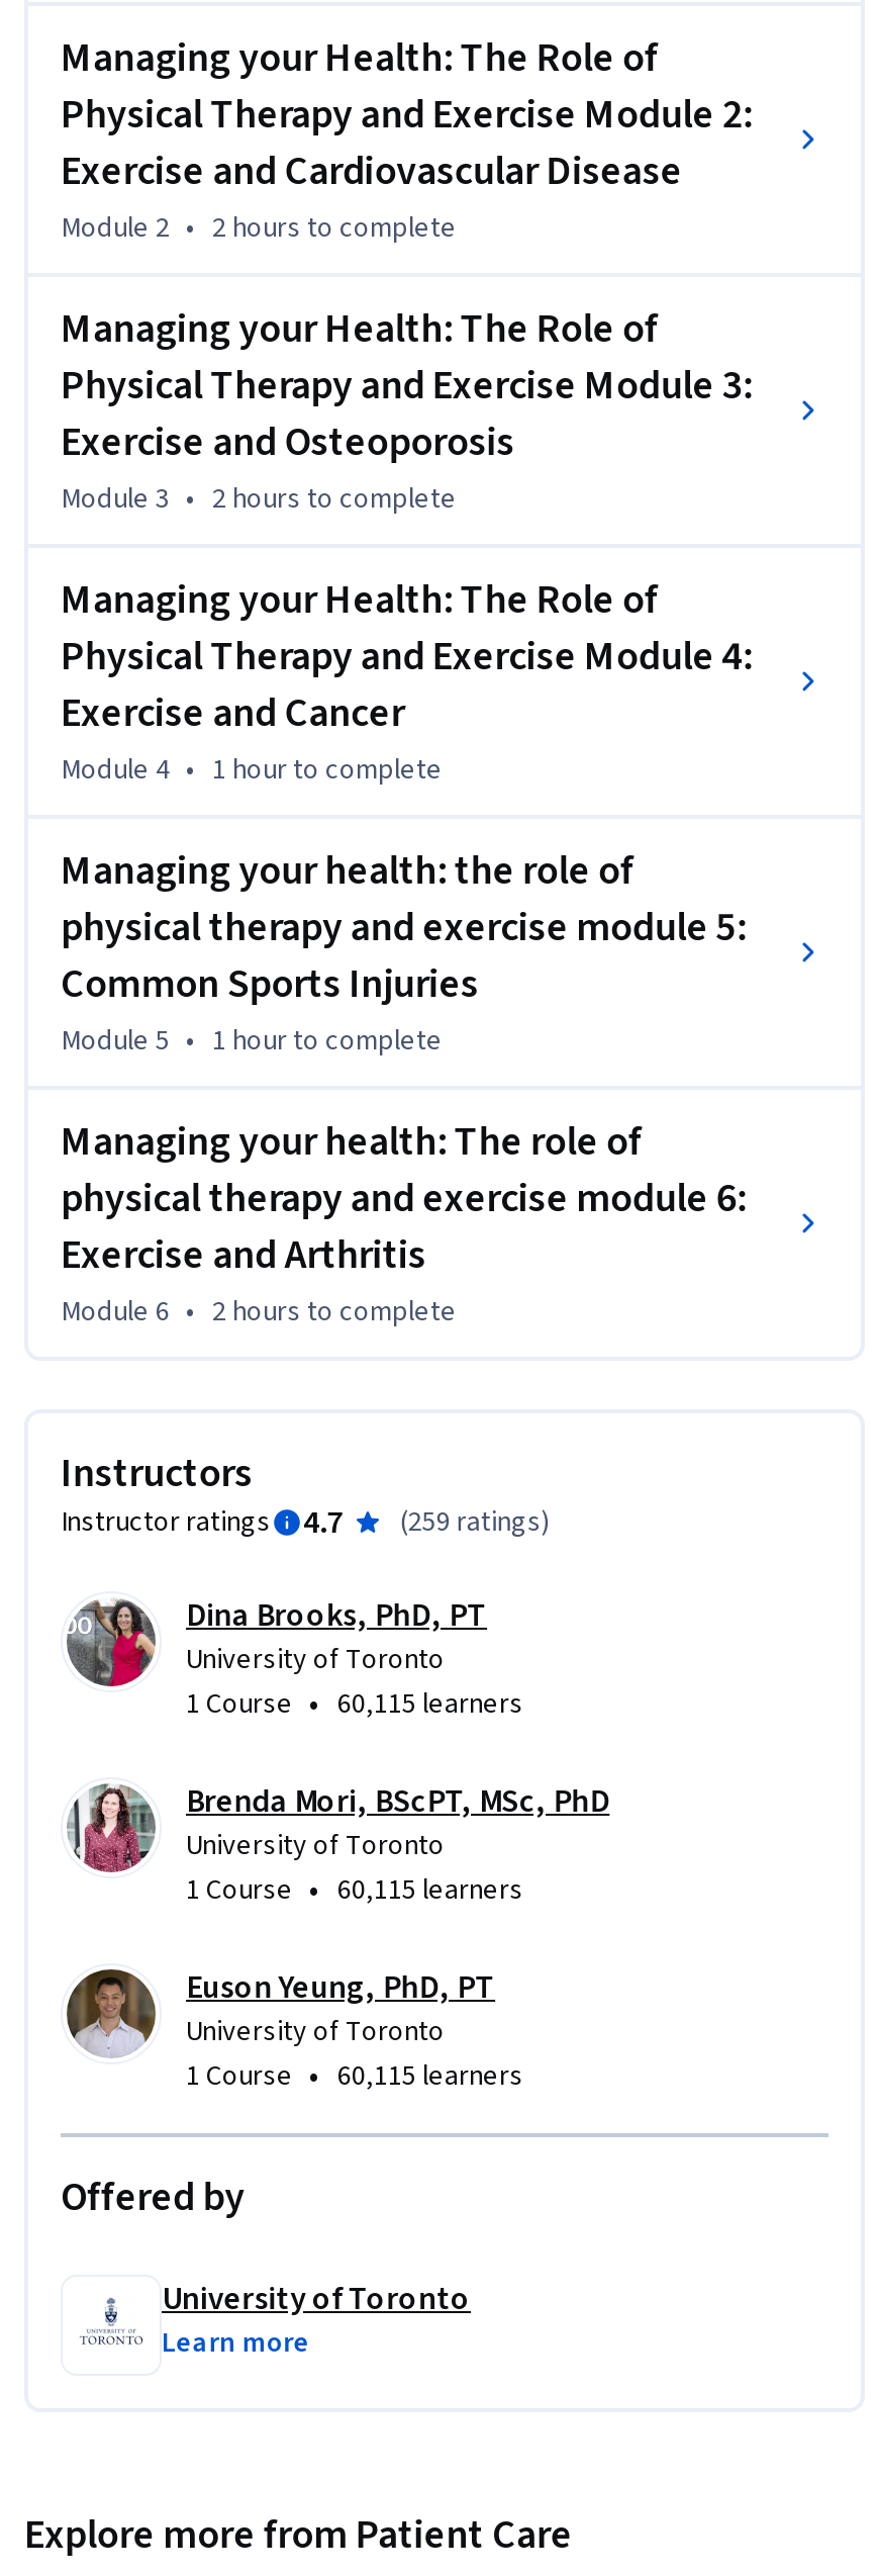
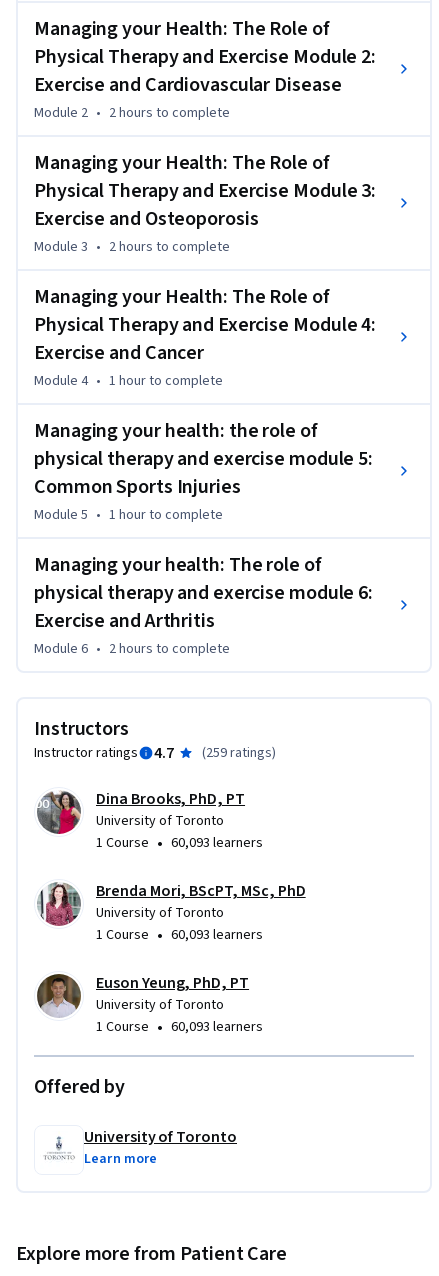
[186,1682,523,1726] 1 Course • 60,115 learners -> [96,832,263,854] 1 Course • 60,093 learners
[186,1868,523,1912] 1 Course • 60,115 learners -> [96,924,263,946] 1 Course • 60,093 learners
[186,2054,523,2098] 1 Course • 60,115 learners -> [96,1016,263,1038] 1 Course • 60,093 learners

